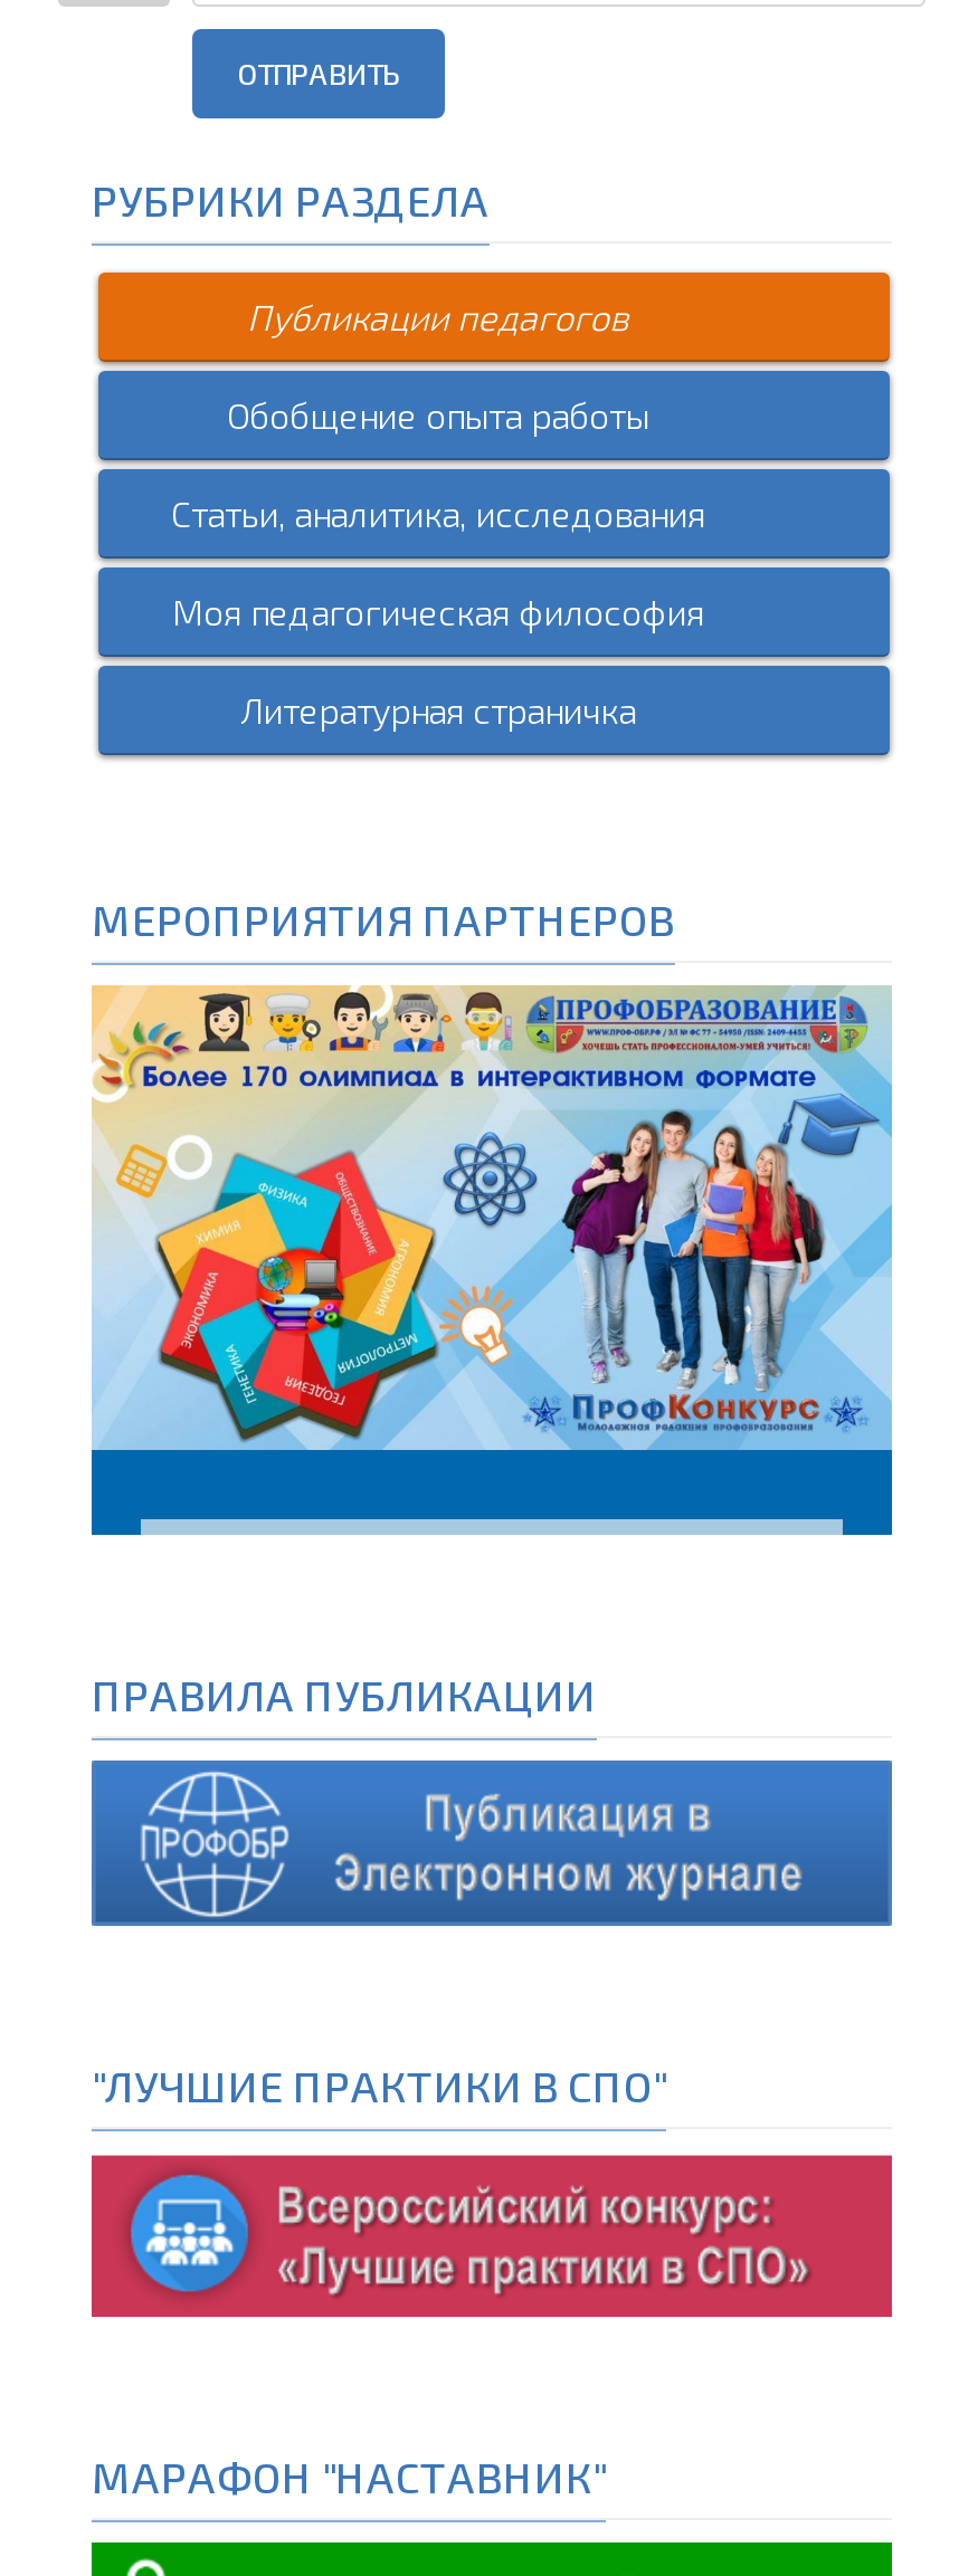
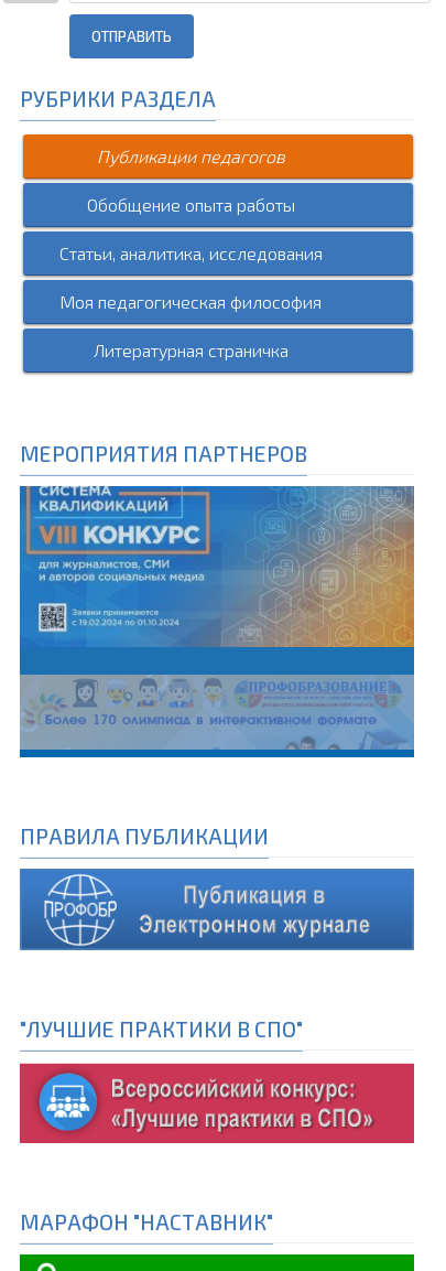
[89,983,894,1535] [image] -> [19,485,415,757] [image]

